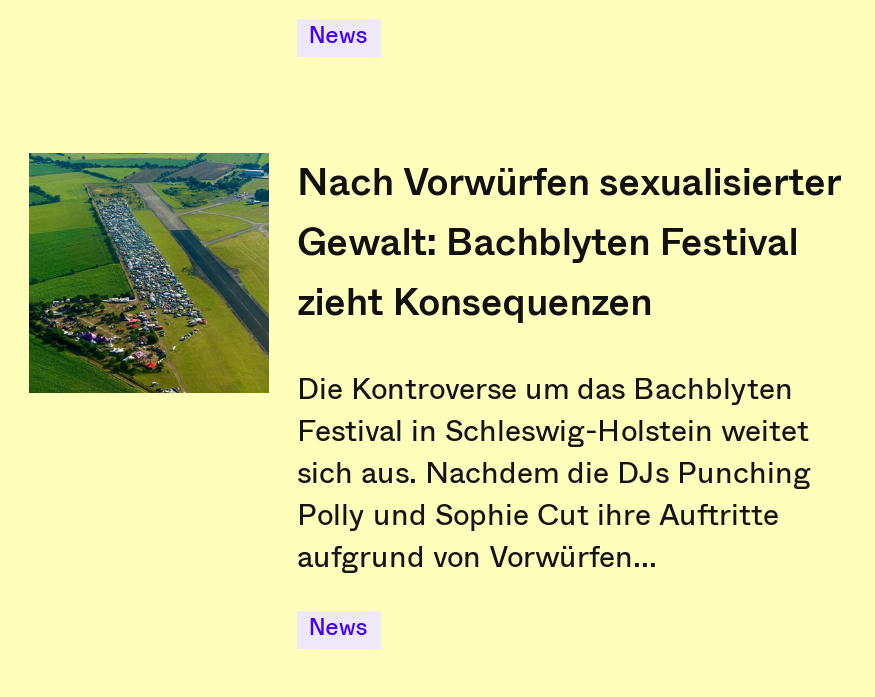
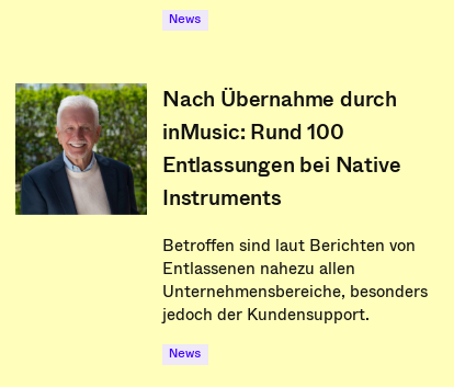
[29,152,841,394] [image] | Nach Vorwürfen sexualisierter | Gewalt: Bachblyten Festival | zieht Konsequenzen -> [15,83,401,216] [image] | Nach Übernahme durch | inMusic: Rund 100 | Entlassungen bei Native | Instruments
[297,367,811,579] Die Kontroverse um das Bachblyten | Festival in Schleswig-Holstein weitet | sich aus. Nachdem die DJs Punching | Polly und Sophie Cut ihre Auftritte | aufgrund von Vorwürfen... -> [162,233,428,326] Betroffen sind laut Berichten von | Entlassenen nahezu allen | Unternehmensbereiche, besonders | jedoch der Kundensupport.

